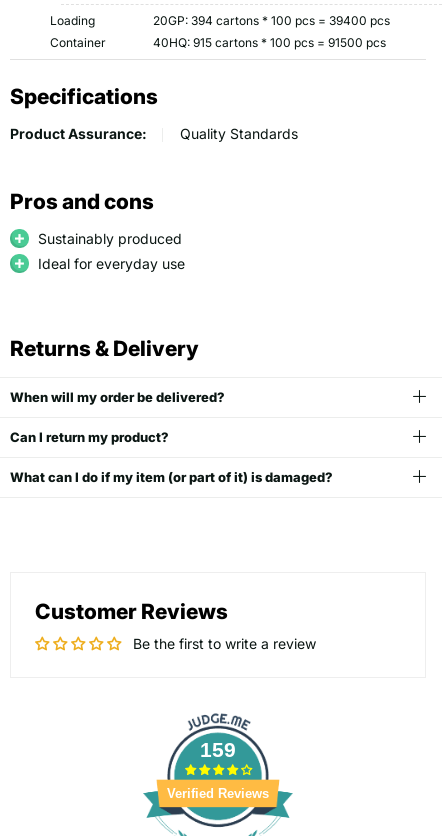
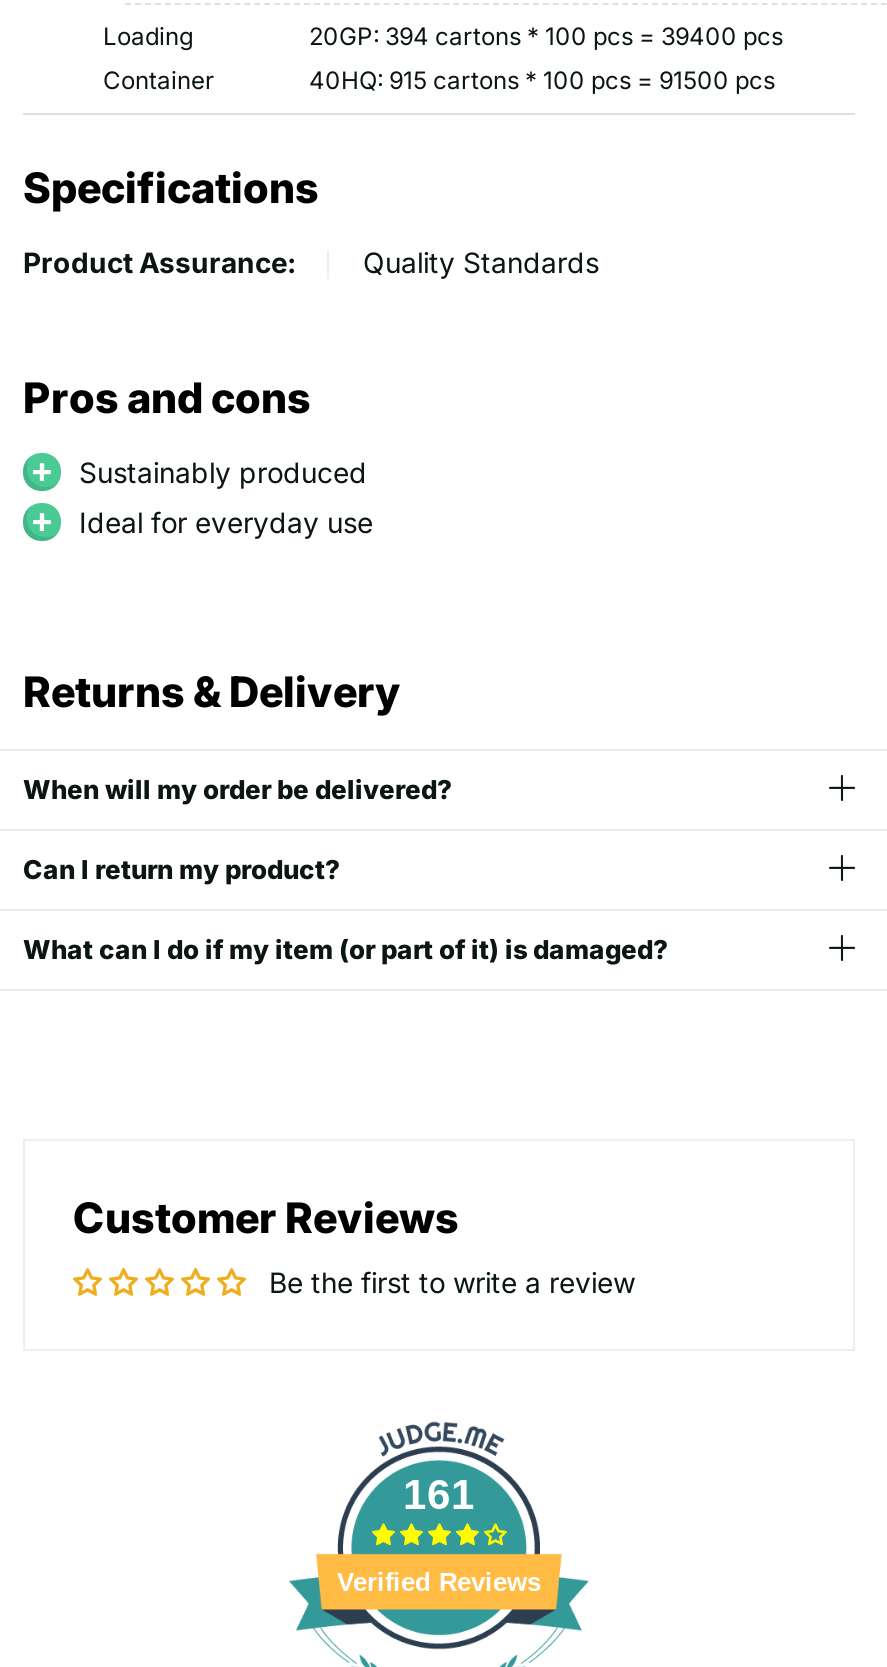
[200,738,236,761] 159 -> [403,1470,475,1516] 161

